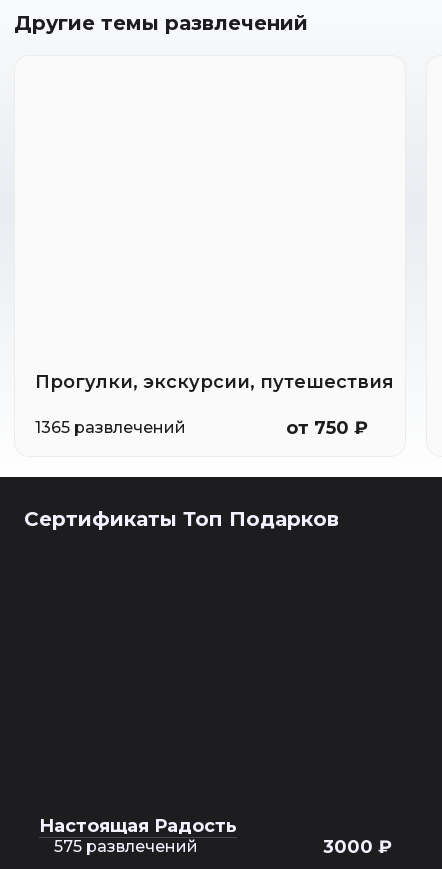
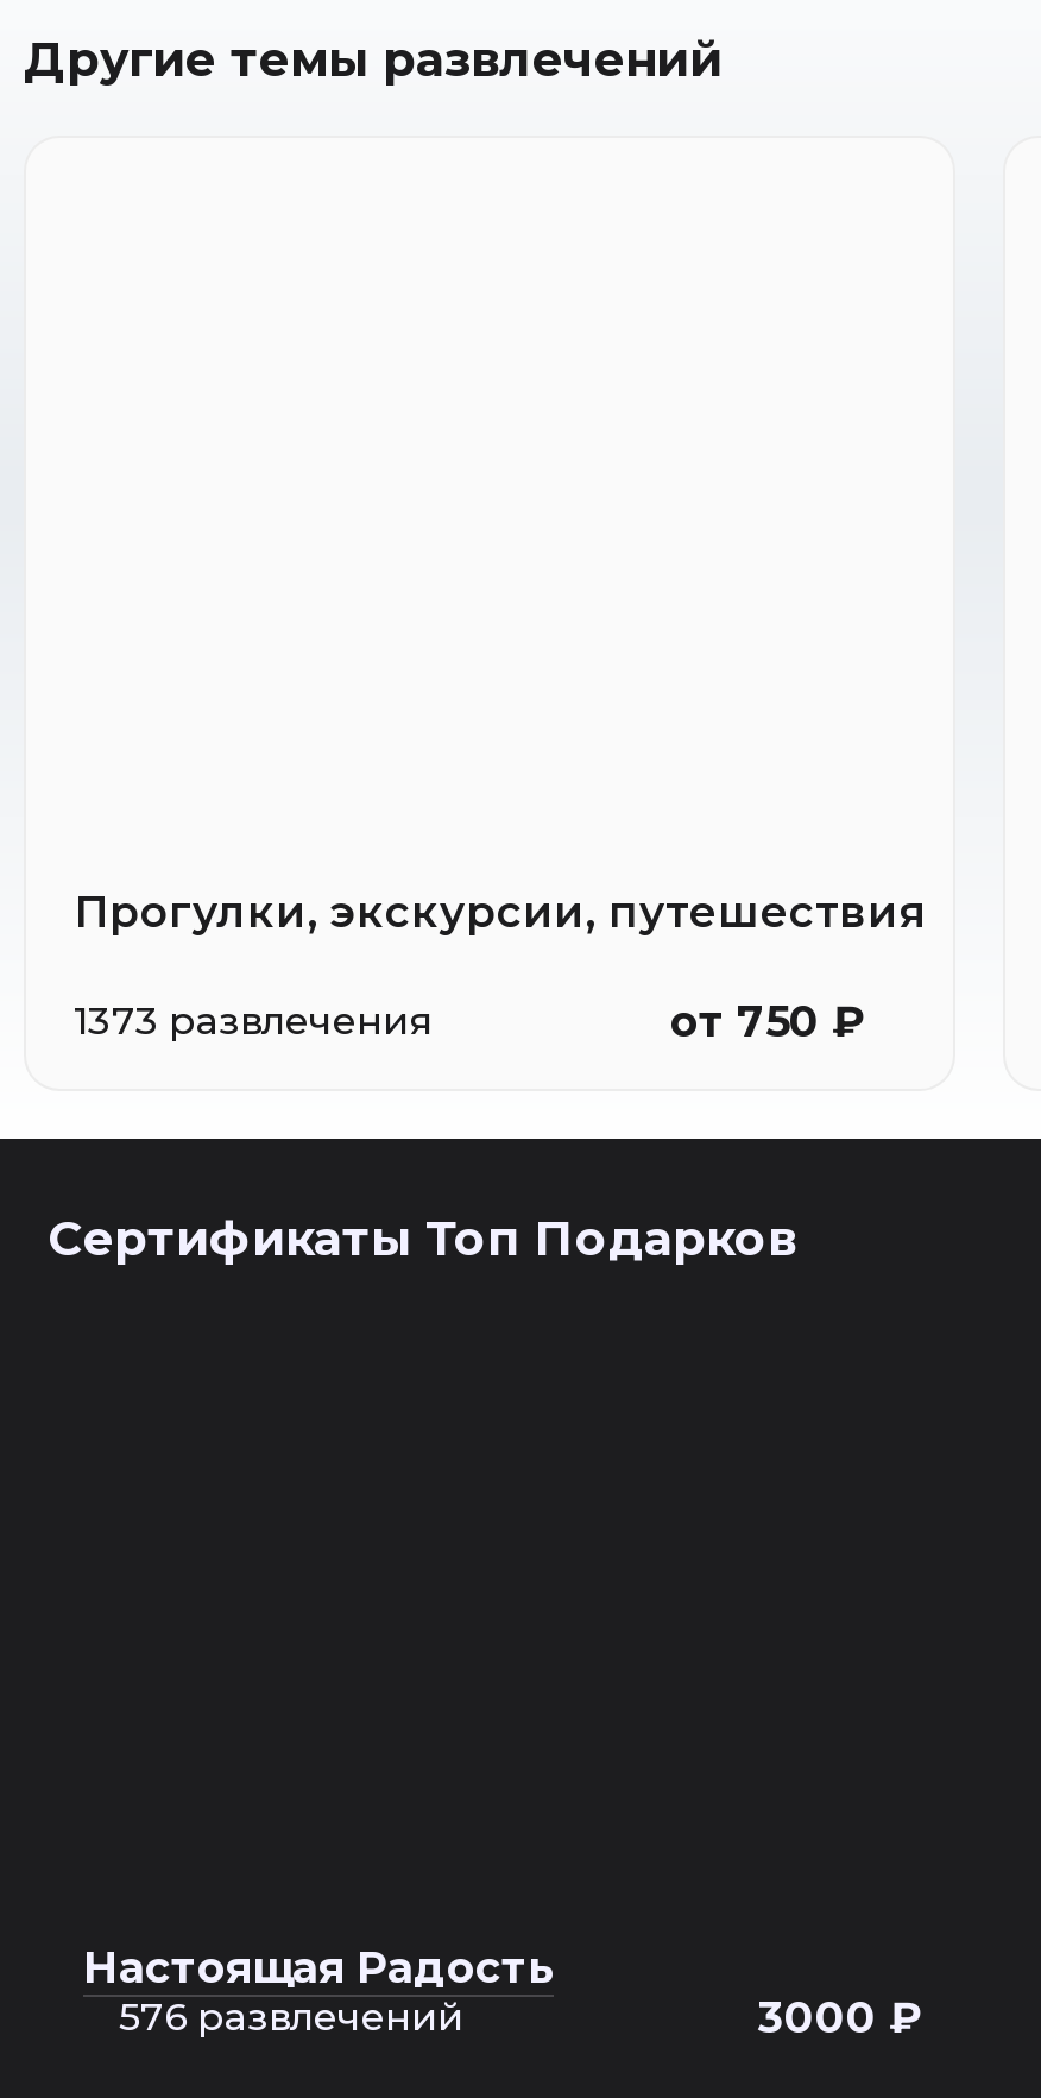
[35,418,186,437] 1365 развлечений -> [74,998,433,1044] 1373 развлечения
[54,837,198,856] 575 развлечений -> [119,1995,463,2040] 576 развлечений

